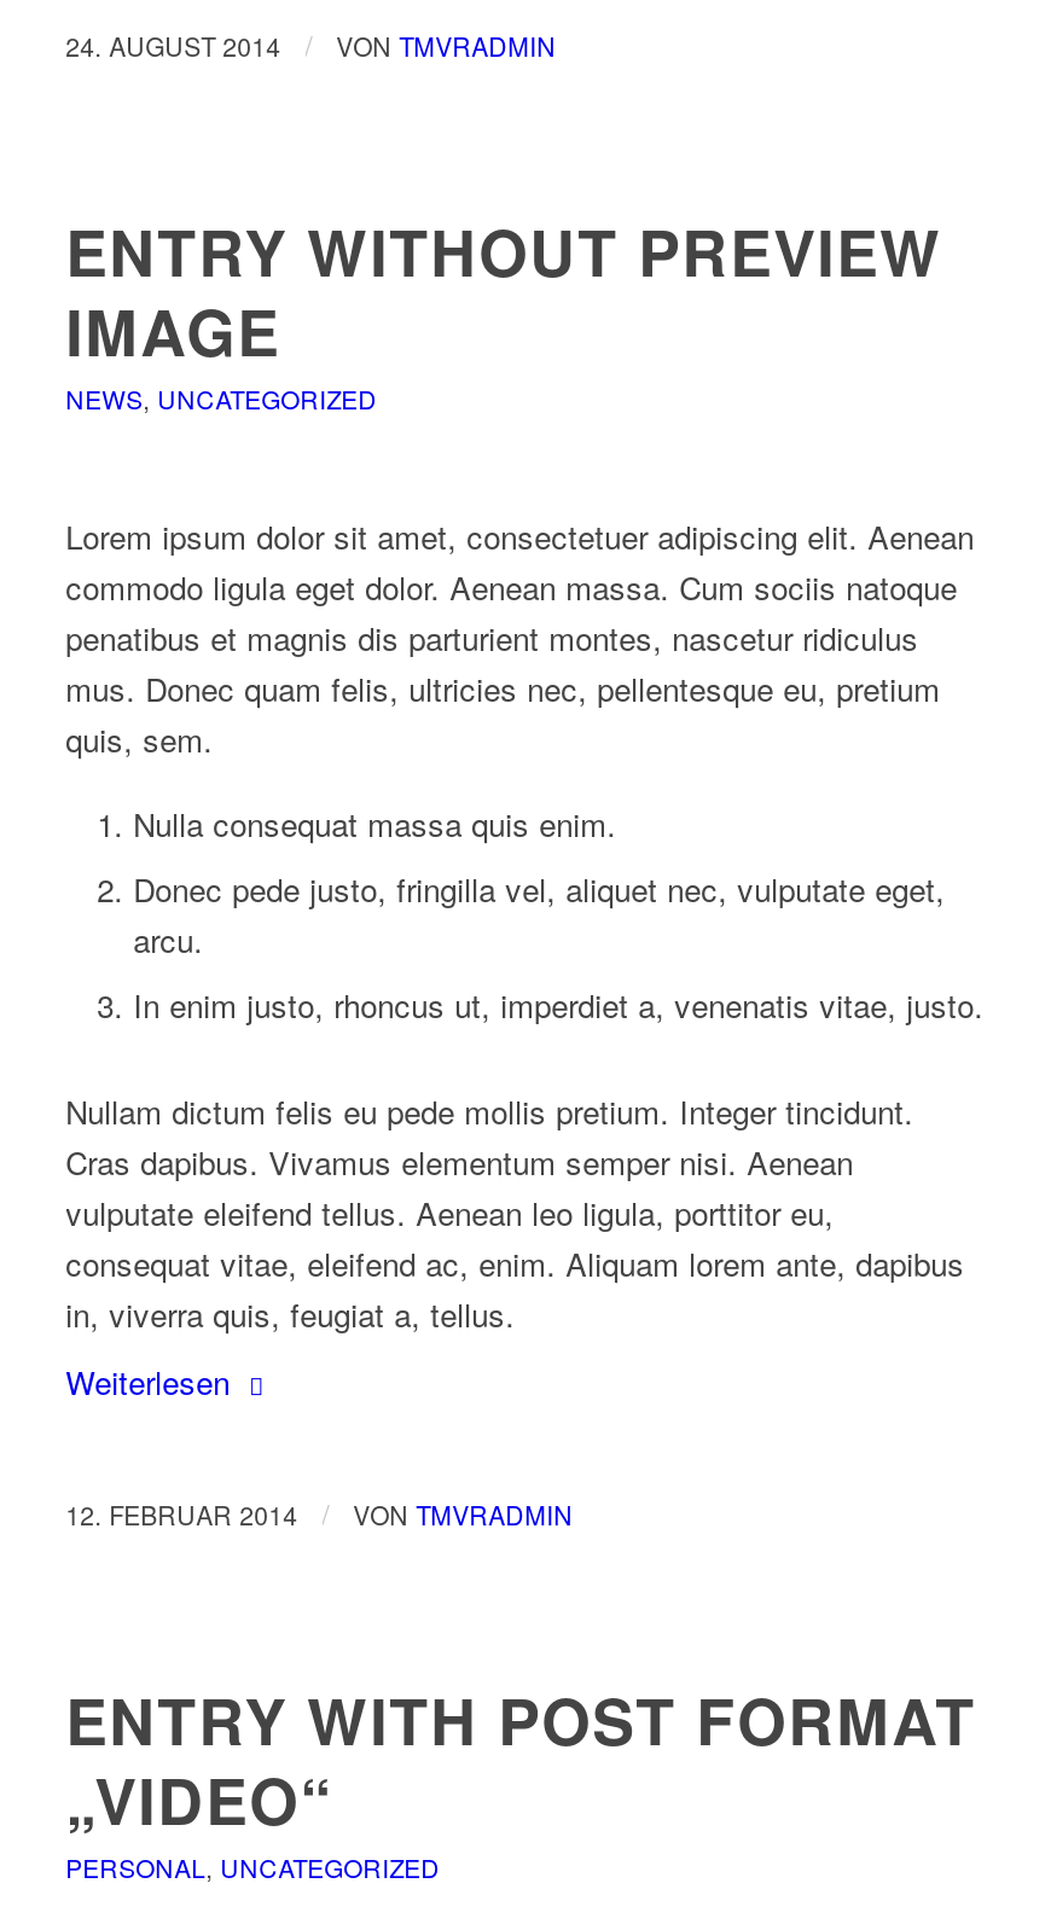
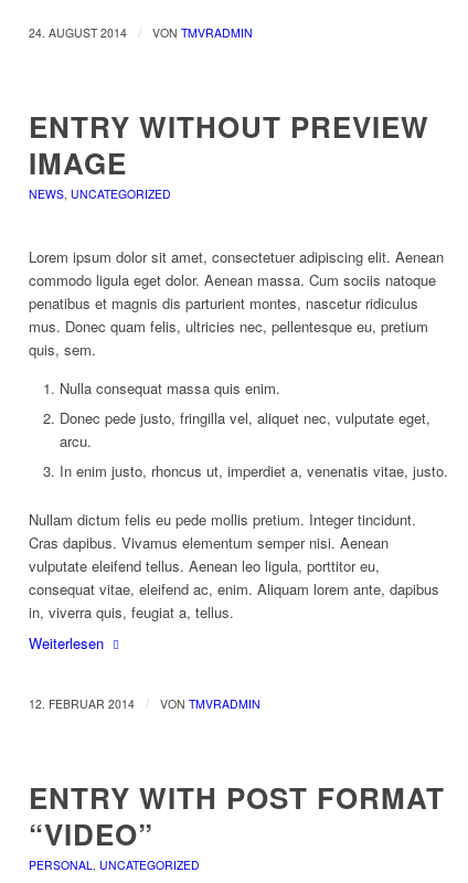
[65,1756,334,1845] „VIDEO“ -> [28,814,153,855] “VIDEO”

